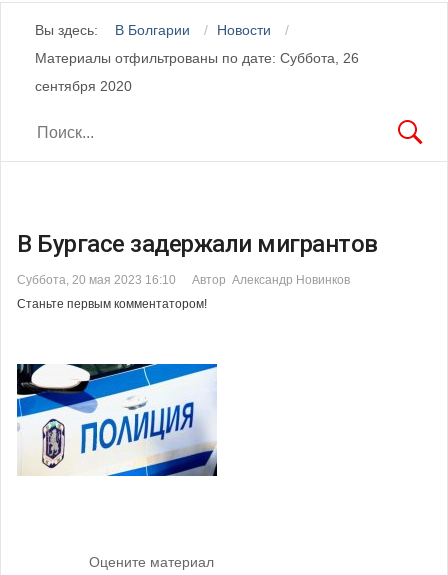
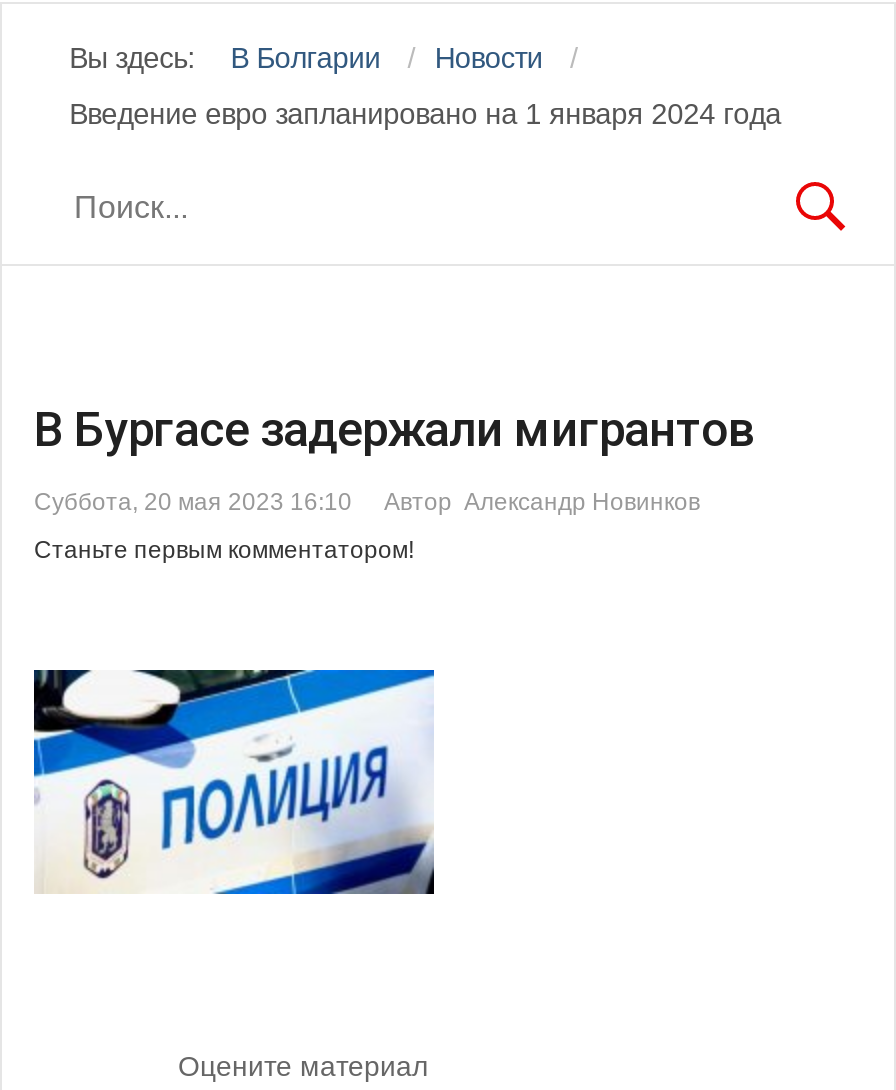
[35,50,359,94] Материалы отфильтрованы по дате: Суббота, 26 | сентября 2020 -> [69,98,781,130] Введение евро запланировано на 1 января 2024 года

